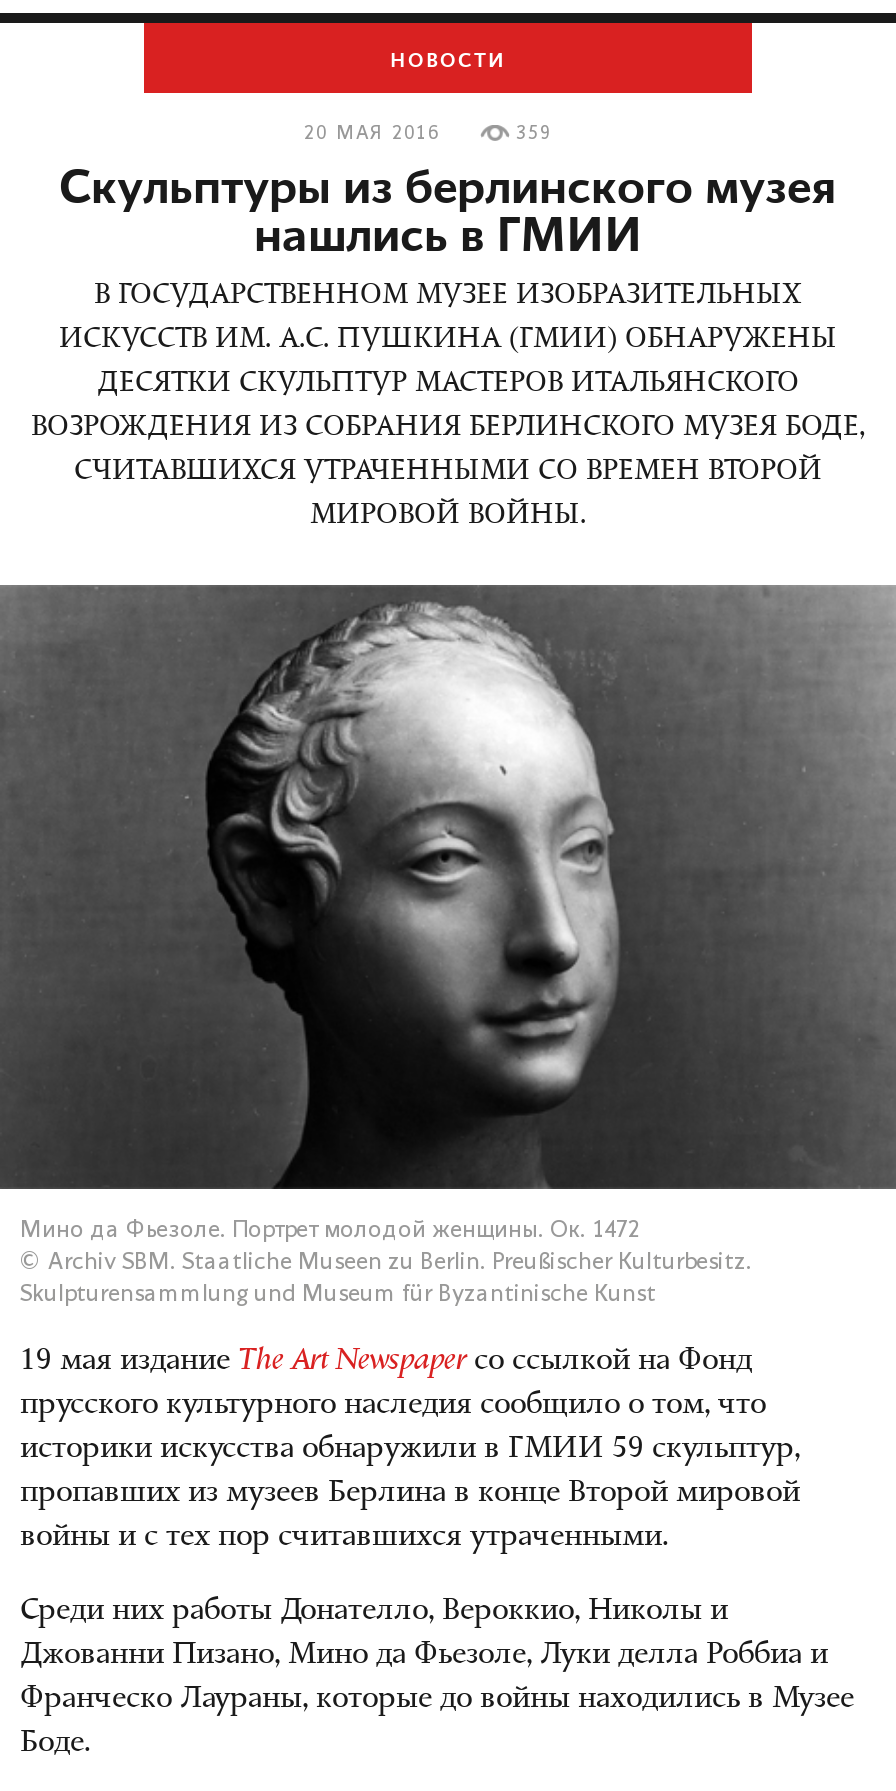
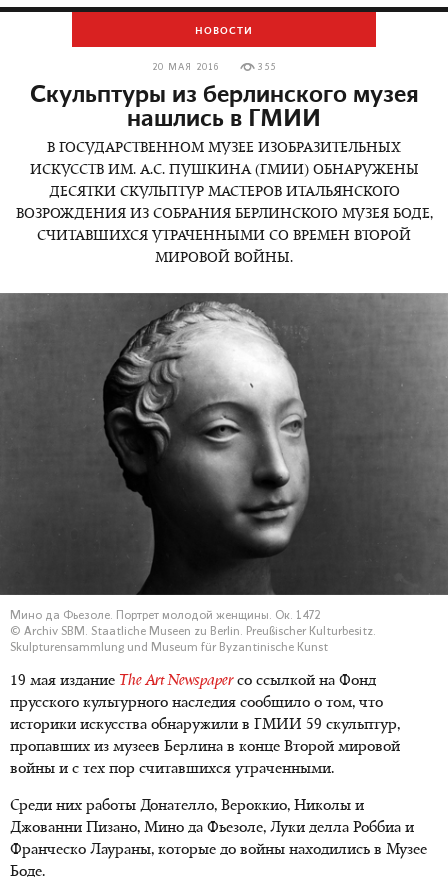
[516,123,552,145] 359 -> [258,62,276,73] 355

